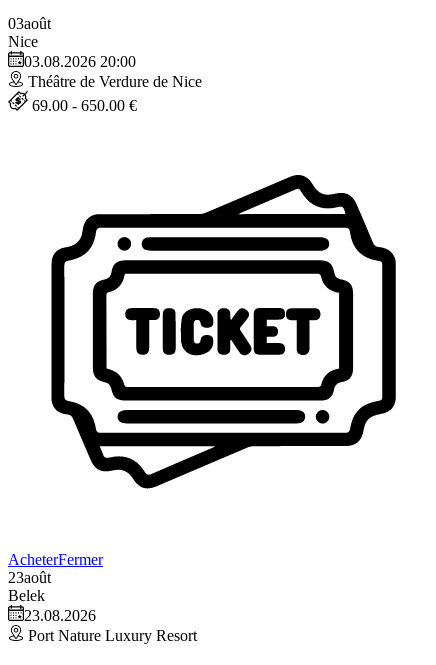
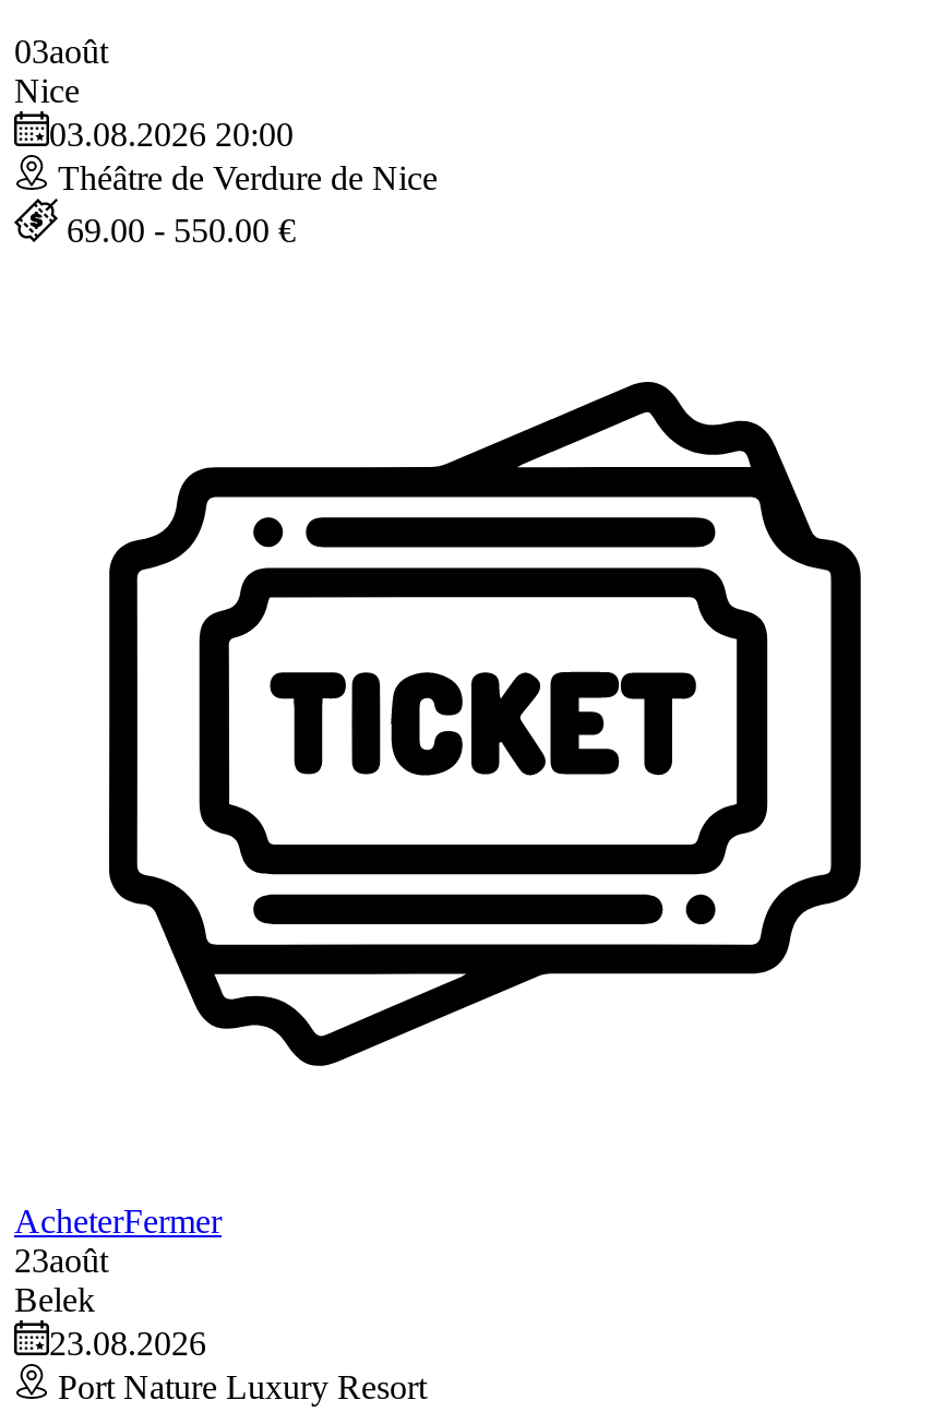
[28,97,137,114] 69.00 - 650.00 € -> [58,212,296,249] 69.00 - 550.00 €

